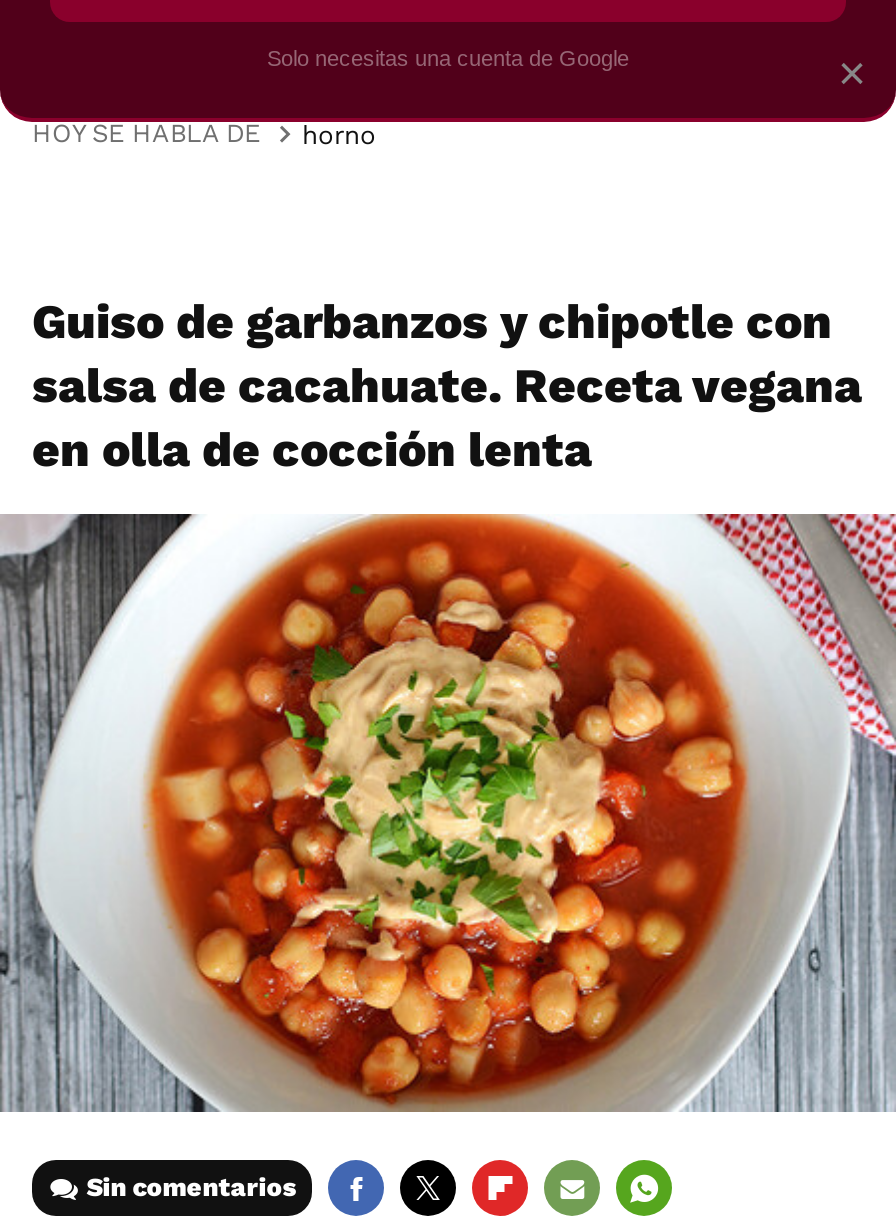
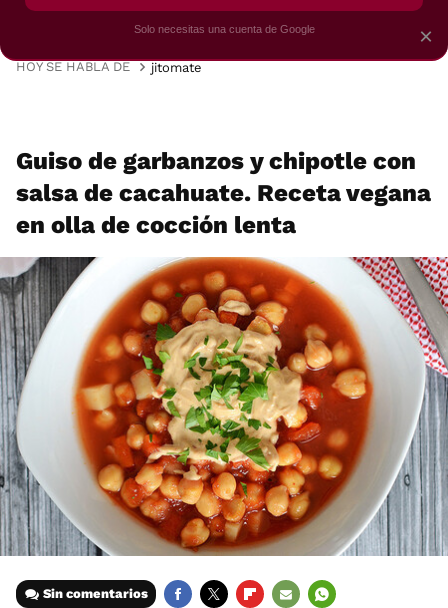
[302,119,376,149] horno -> [151,59,202,74] jitomate

